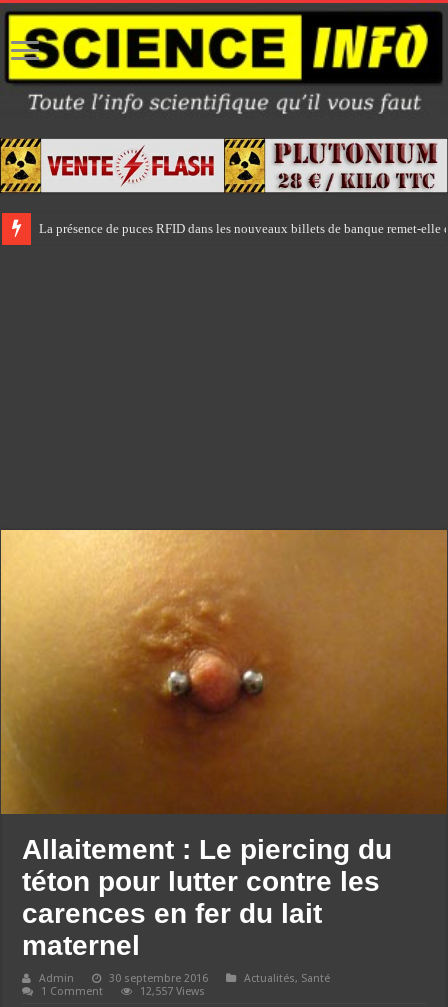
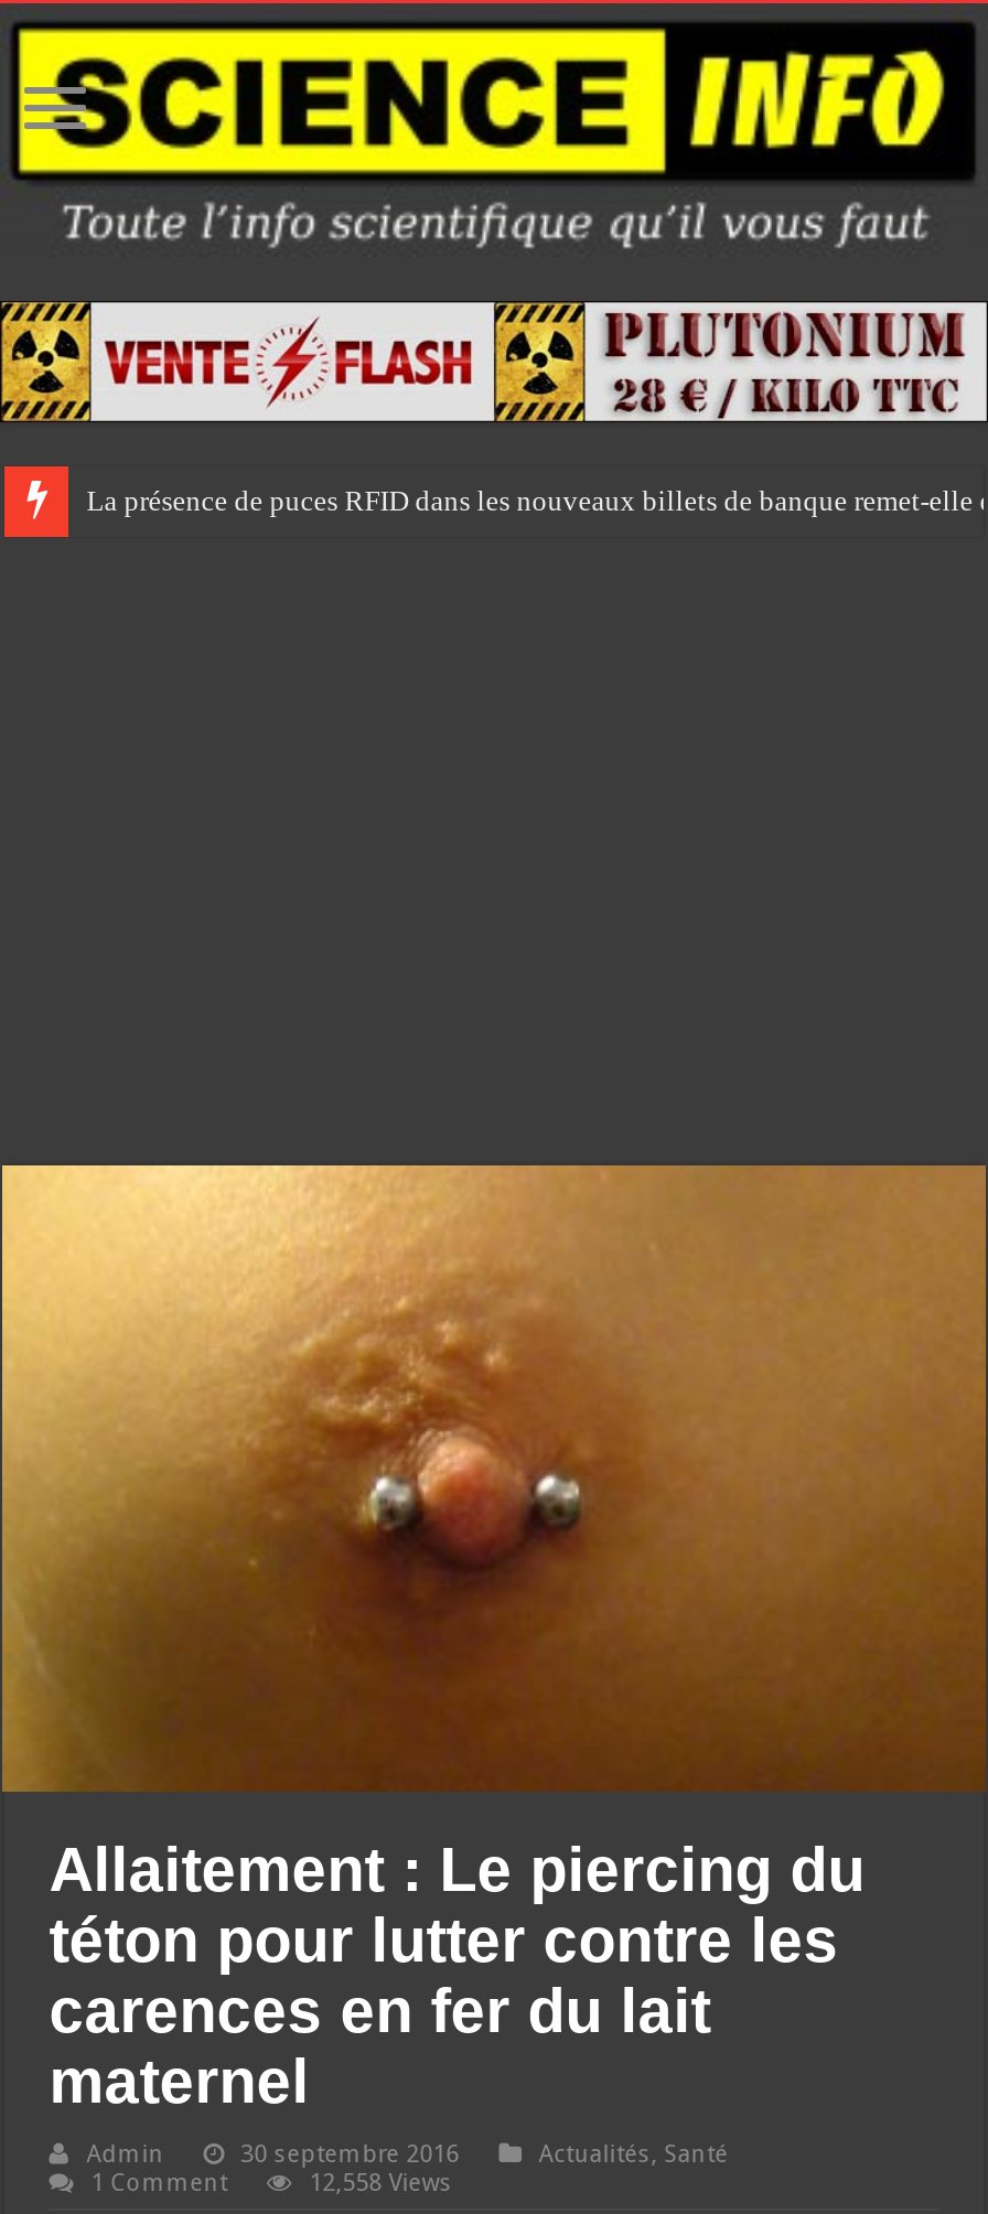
[140,984,205,997] 12,557 Views -> [309,2168,453,2196] 12,558 Views

